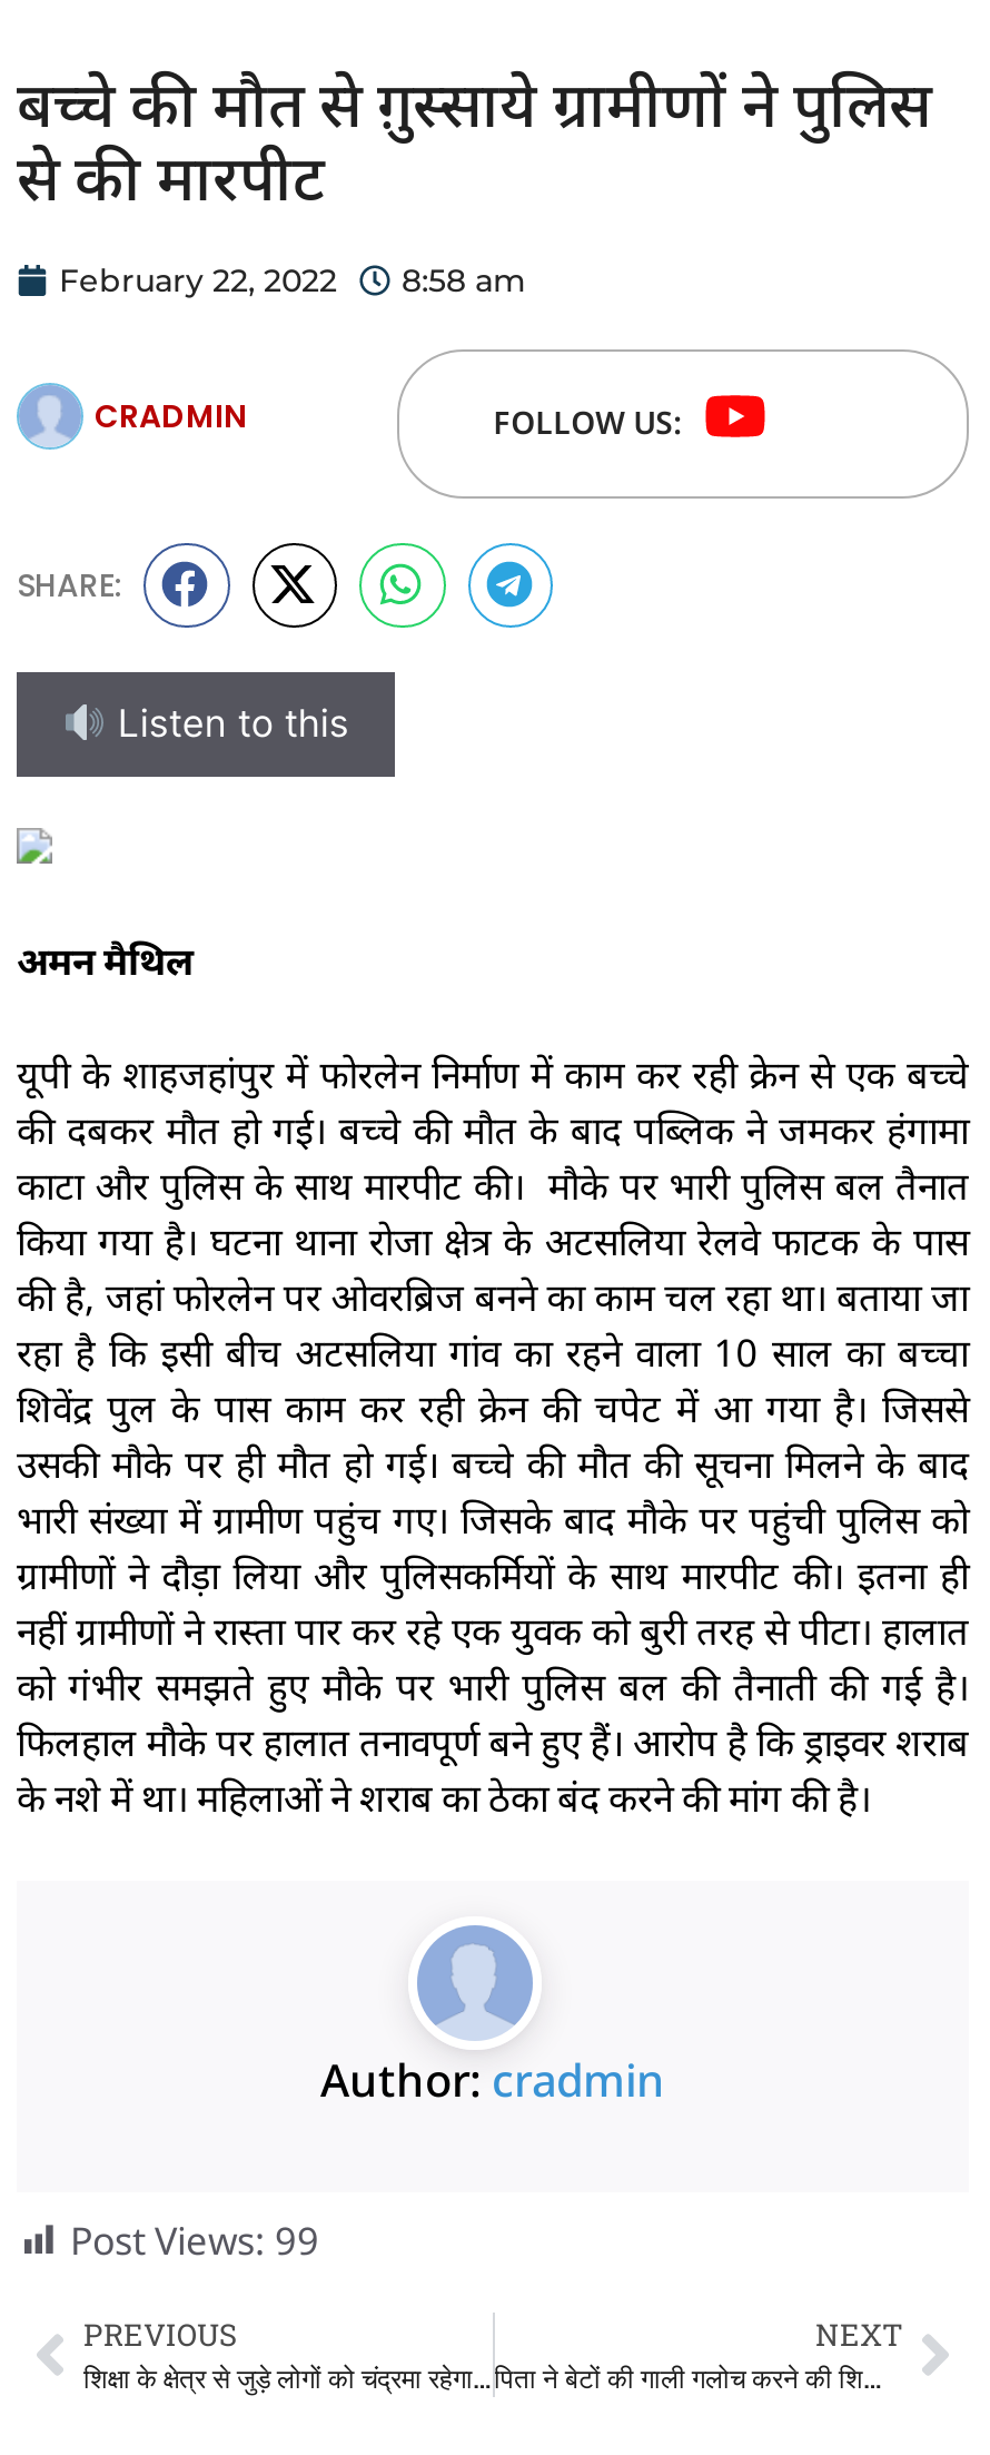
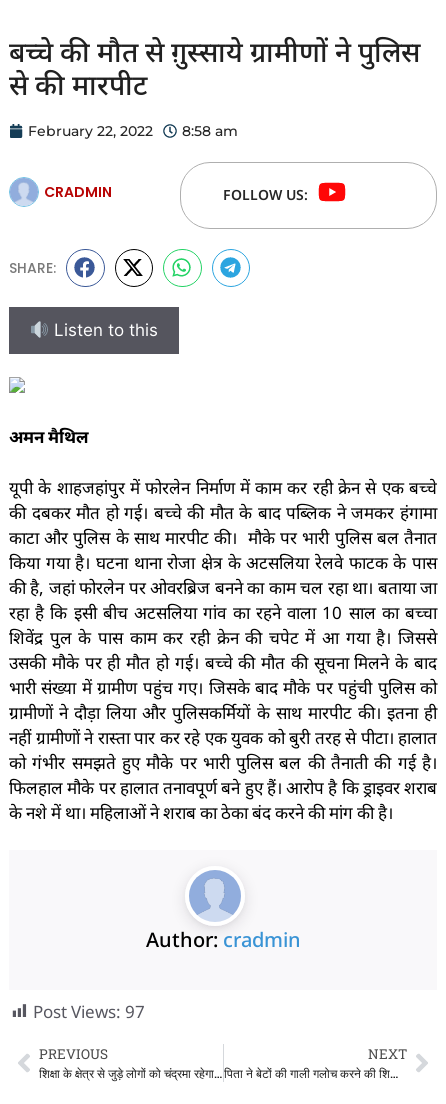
[70,2214,319,2265] Post Views: 99 -> [33,1000,145,1023] Post Views: 97

